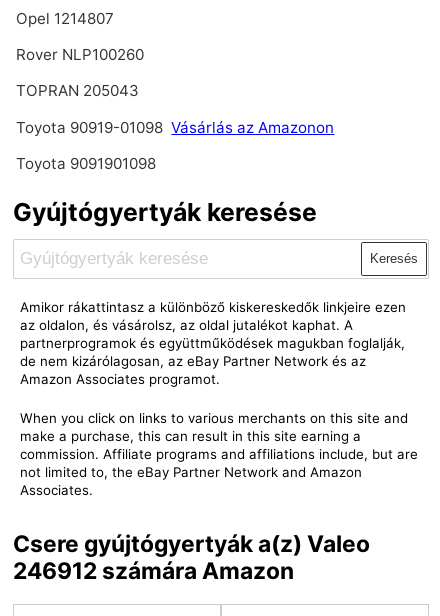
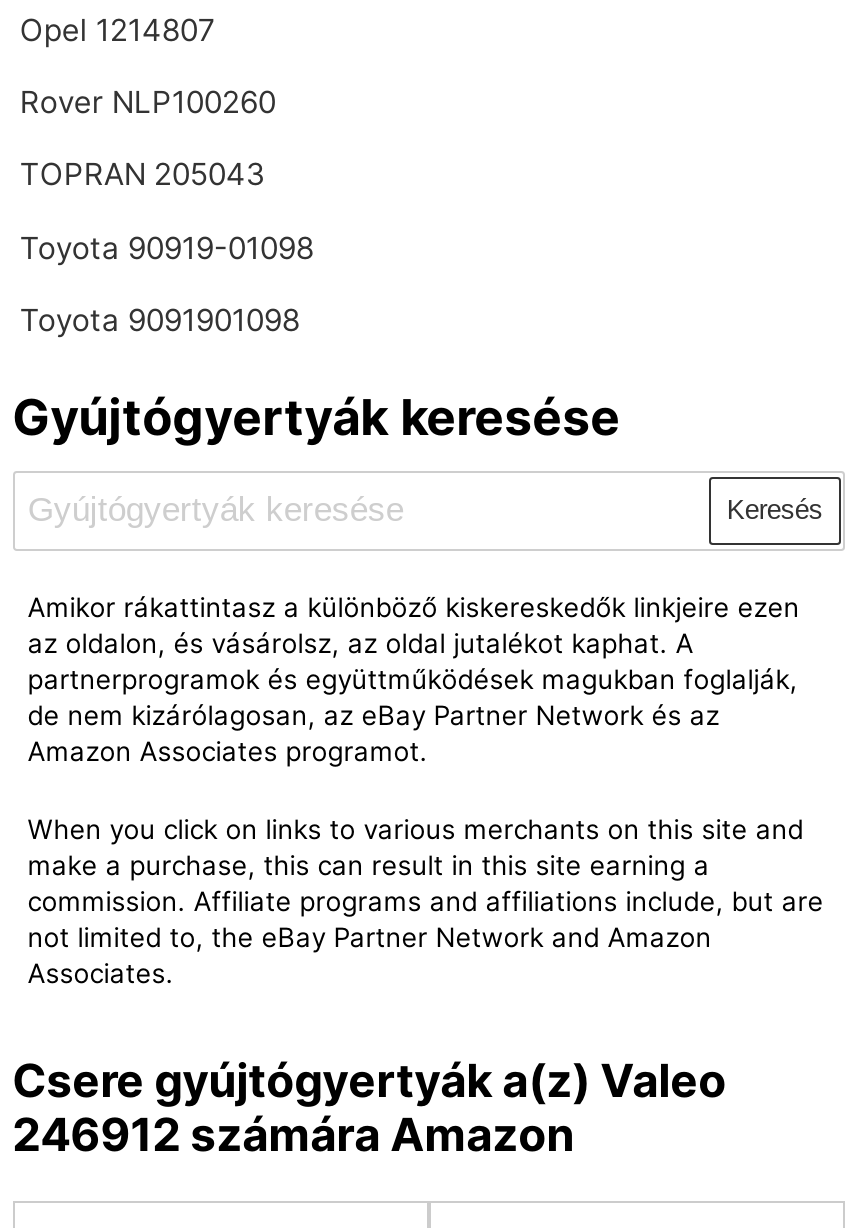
[16,118,334,137] Toyota 90919-01098 Vásárlás az Amazonon -> [20,228,314,266] Toyota 90919-01098

